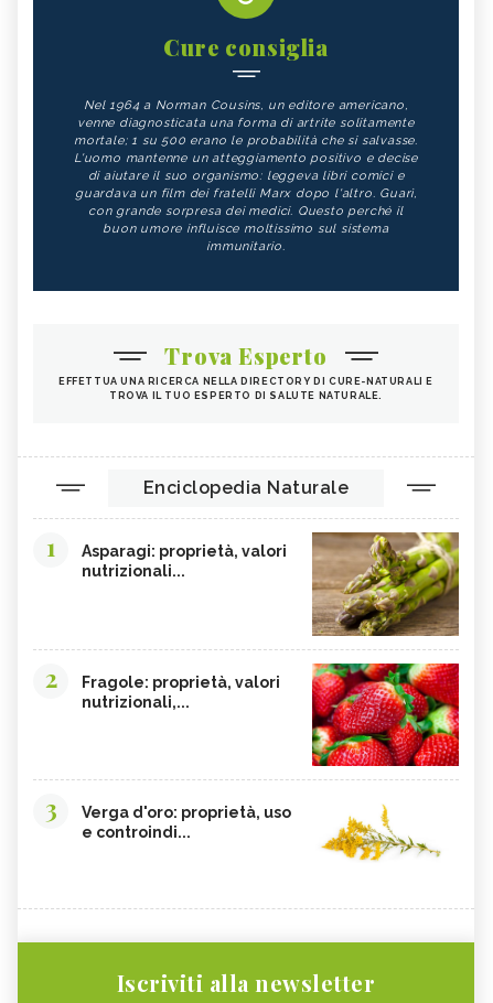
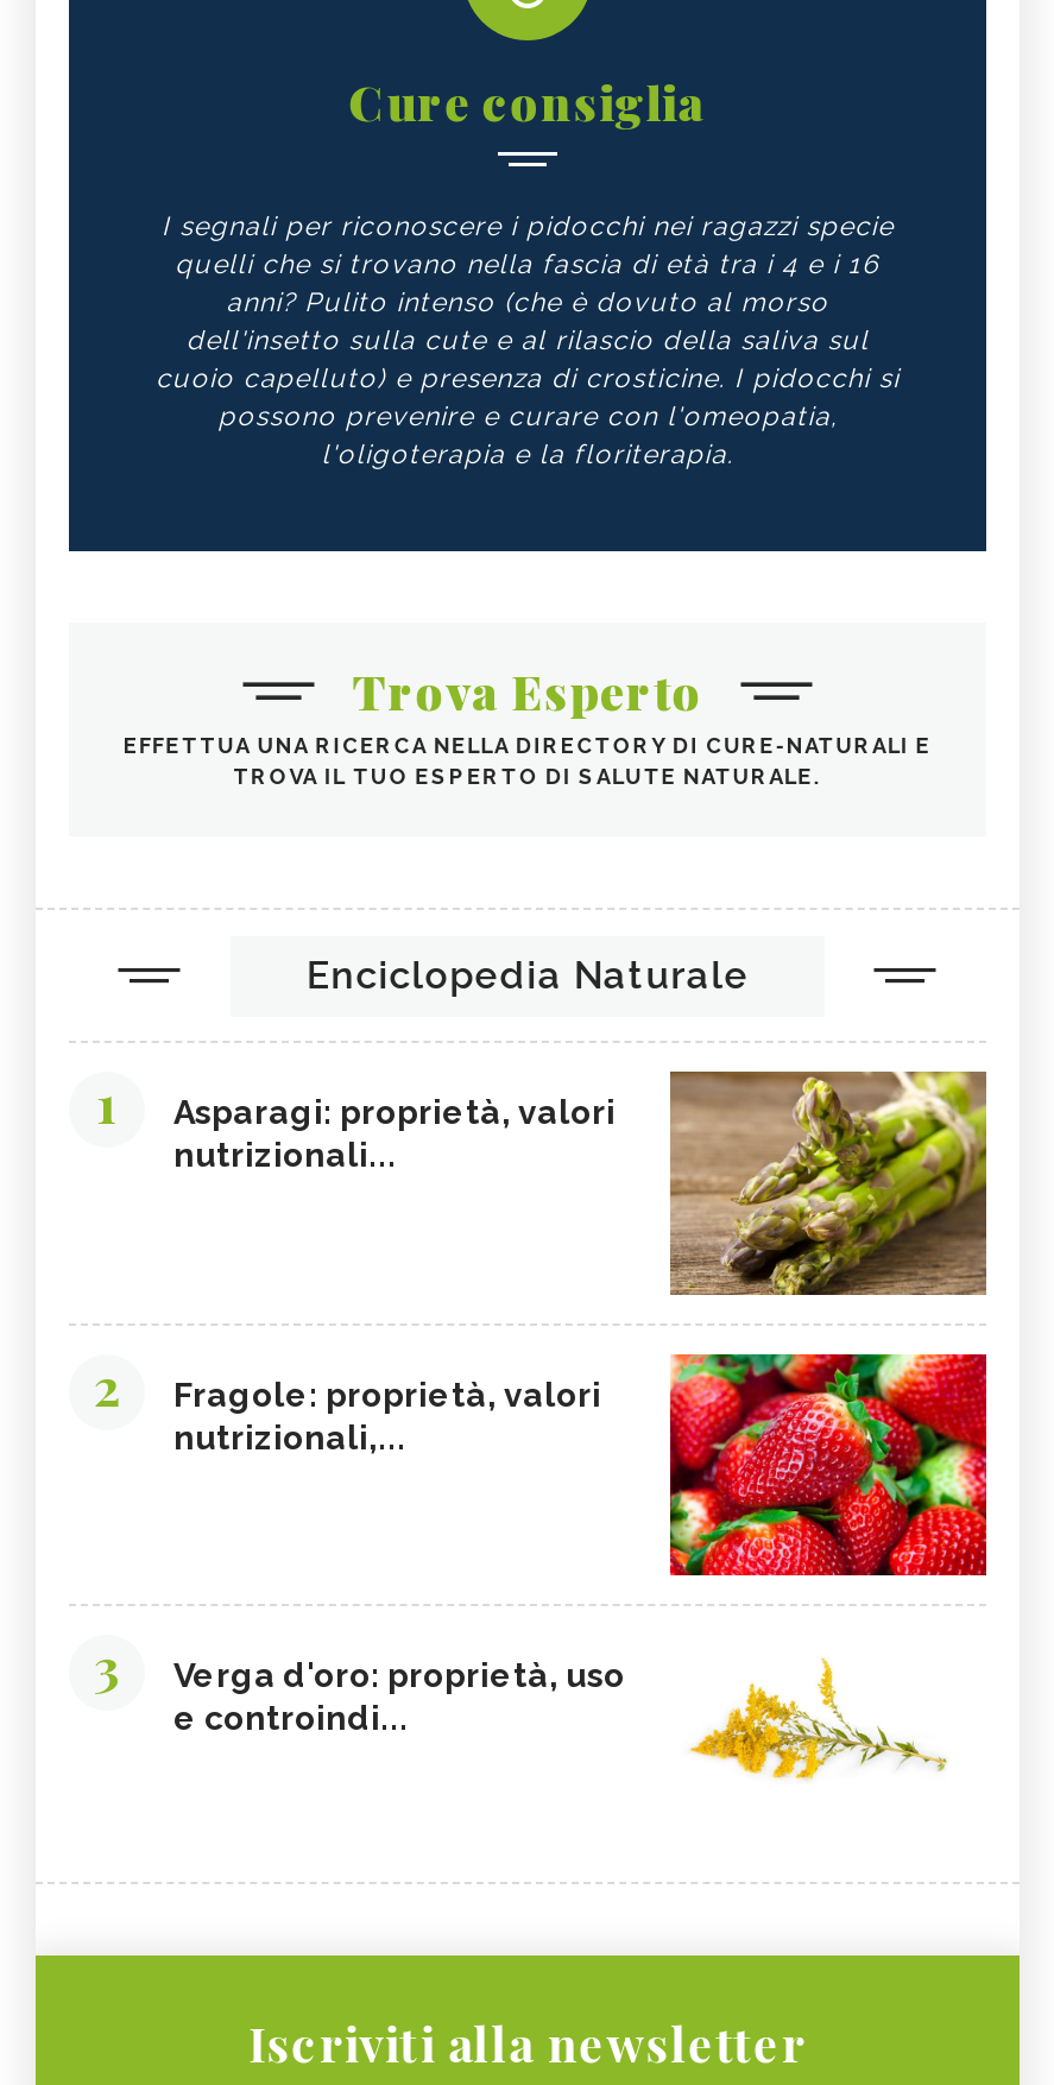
[74,99,418,254] Nel 1964 a Norman Cousins, un editore americano, | venne diagnosticata una forma di artrite solitamente | mortale; 1 su 500 erano le probabilità che si salvasse. | L'uomo mantenne un atteggiamento positivo e decise | di aiutare il suo organismo: leggeva libri comici e | guardava un film dei fratelli Marx dopo l'altro. Guarì, | con grande sorpresa dei medici. Questo perché il | buon umore influisce moltissimo sul sistema | immunitario. -> [156,212,899,471] I segnali per riconoscere i pidocchi nei ragazzi specie | quelli che si trovano nella fascia di età tra i 4 e i 16 | anni? Pulito intenso (che è dovuto al morso | dell'insetto sulla cute e al rilascio della saliva sul | cuoio capelluto) e presenza di crosticine. I pidocchi si | possono prevenire e curare con l'omeopatia, | l'oligoterapia e la floriterapia.

